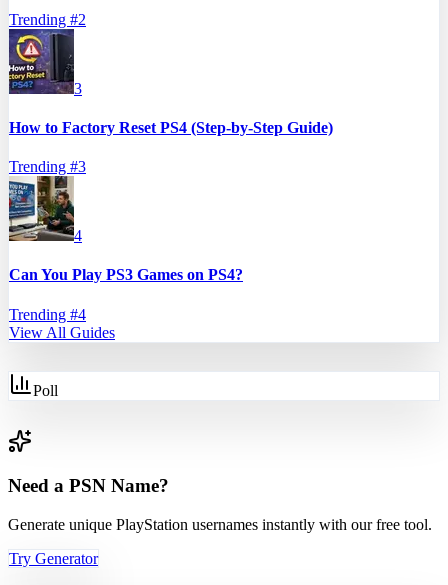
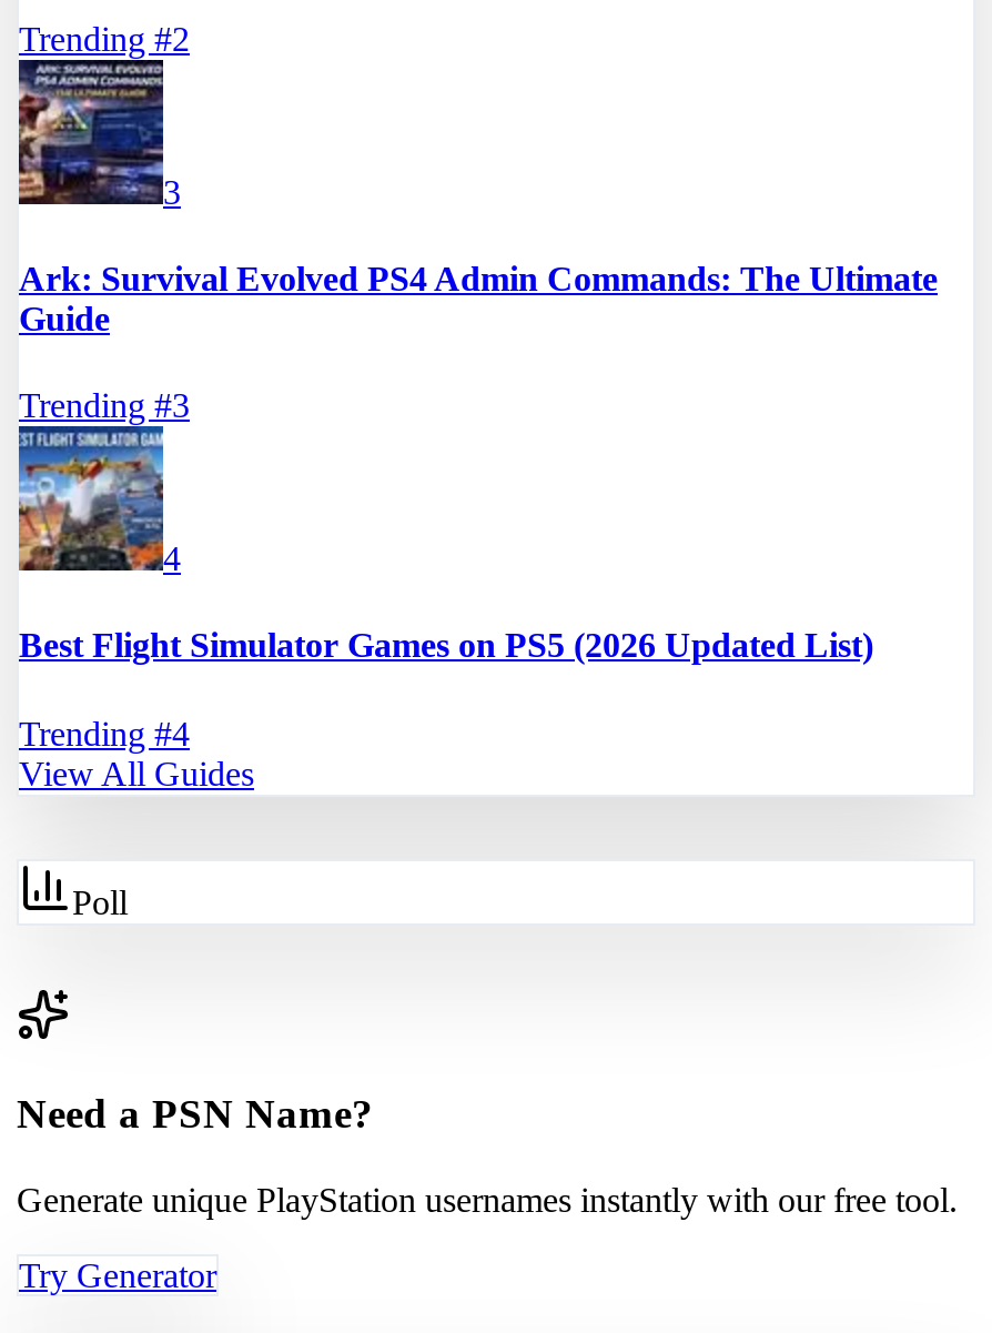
[8,30,333,136] [image] | How to Factory Reset PS4 (Step-by-Step Guide) -> [17,62,938,337] [image] | Ark: Survival Evolved PS4 Admin Commands: The Ultimate | Guide
[8,178,243,283] [image] | Can You Play PS3 Games on PS4? -> [17,431,873,665] [image] | Best Flight Simulator Games on PS5 (2026 Updated List)

